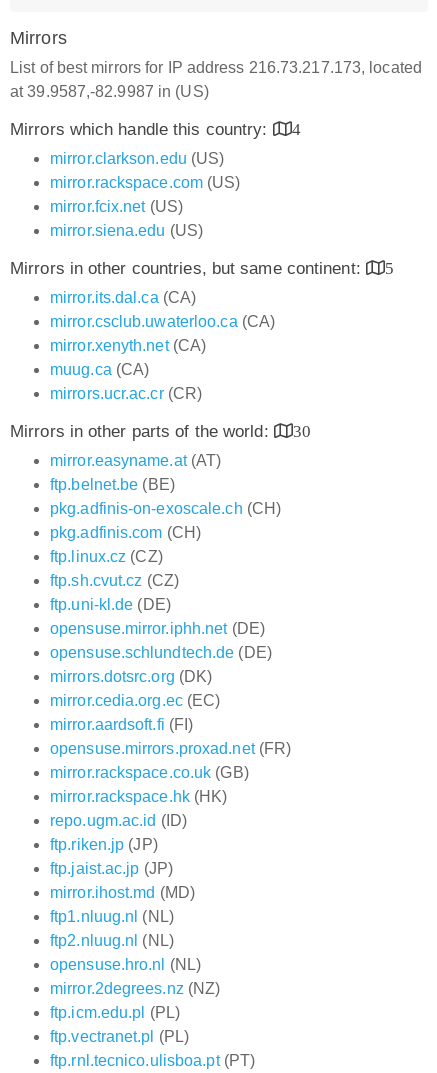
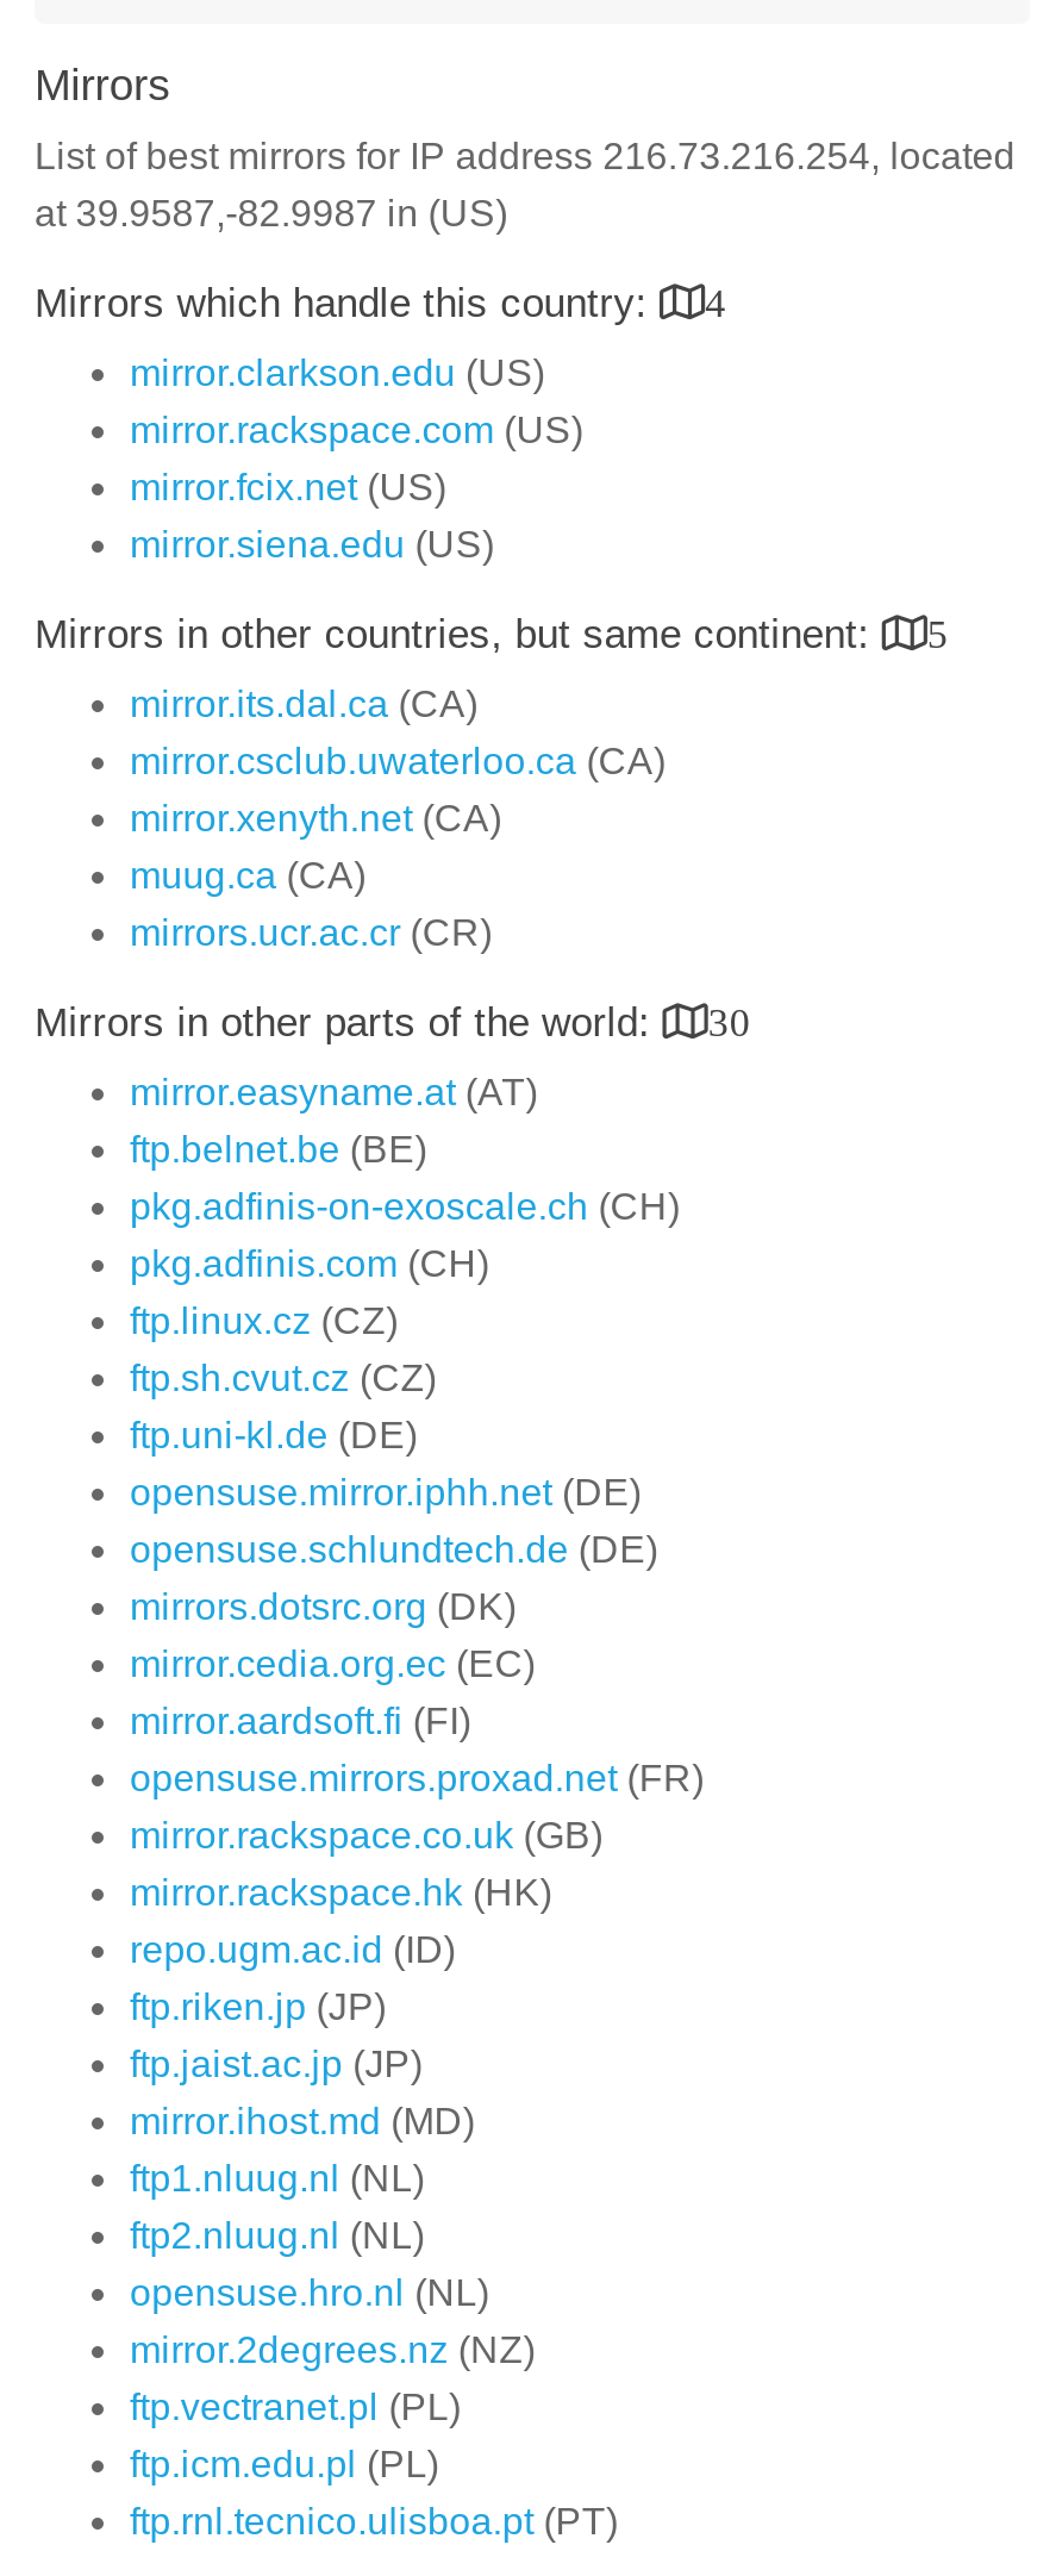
[10,59,422,76] List of best mirrors for IP address 216.73.217.173, located -> [35,136,1015,176] List of best mirrors for IP address 216.73.216.254, located
moved [50,1004,180,1021] -> [130,2444,439,2484]: ftp.icm.edu.pl (PL)
moved [50,1028,189,1045] -> [130,2387,461,2427]: ftp.vectranet.pl (PL)

